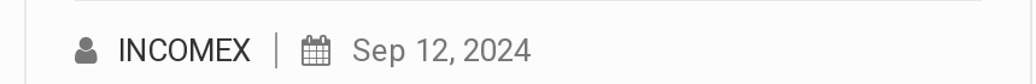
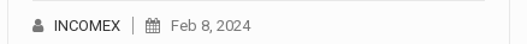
[352,33,531,69] Sep 12, 2024 -> [171,16,250,34] Feb 8, 2024

